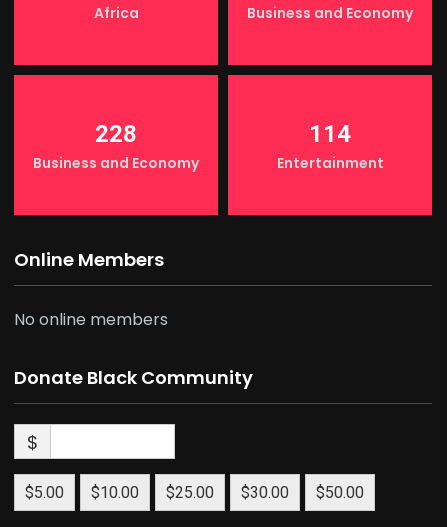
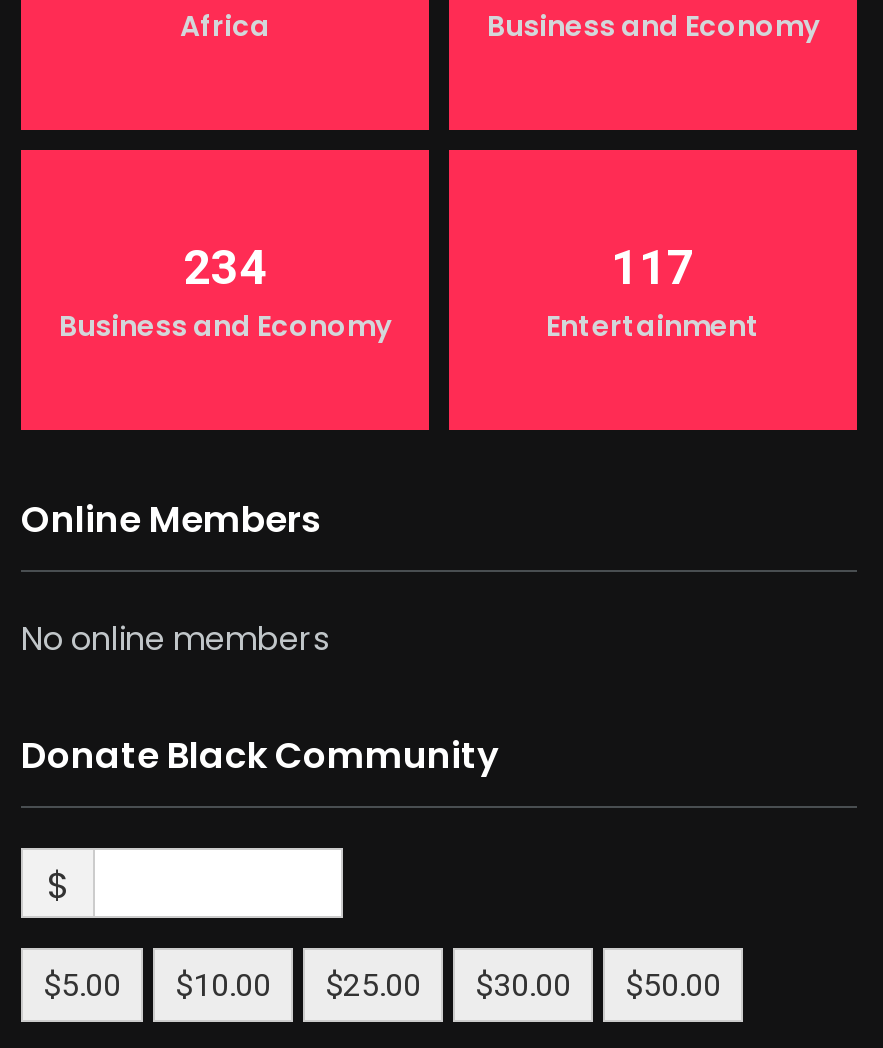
[95,120,137,148] 228 -> [183,241,267,297] 234
[309,120,351,148] 114 -> [611,241,695,297] 117

